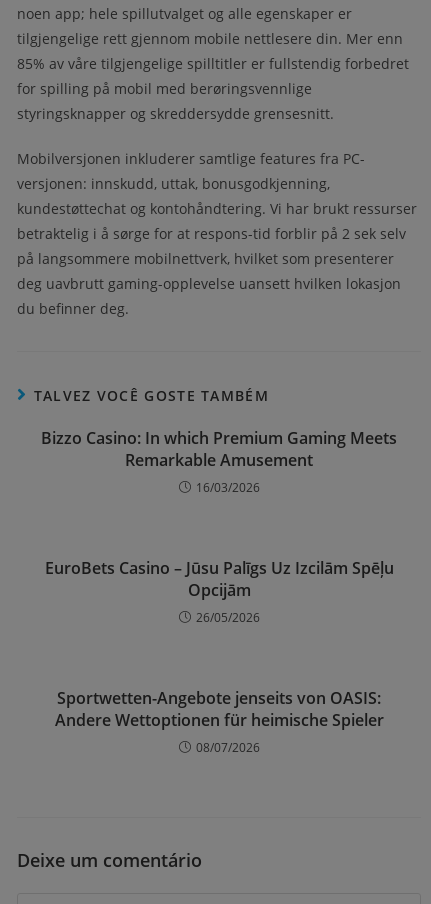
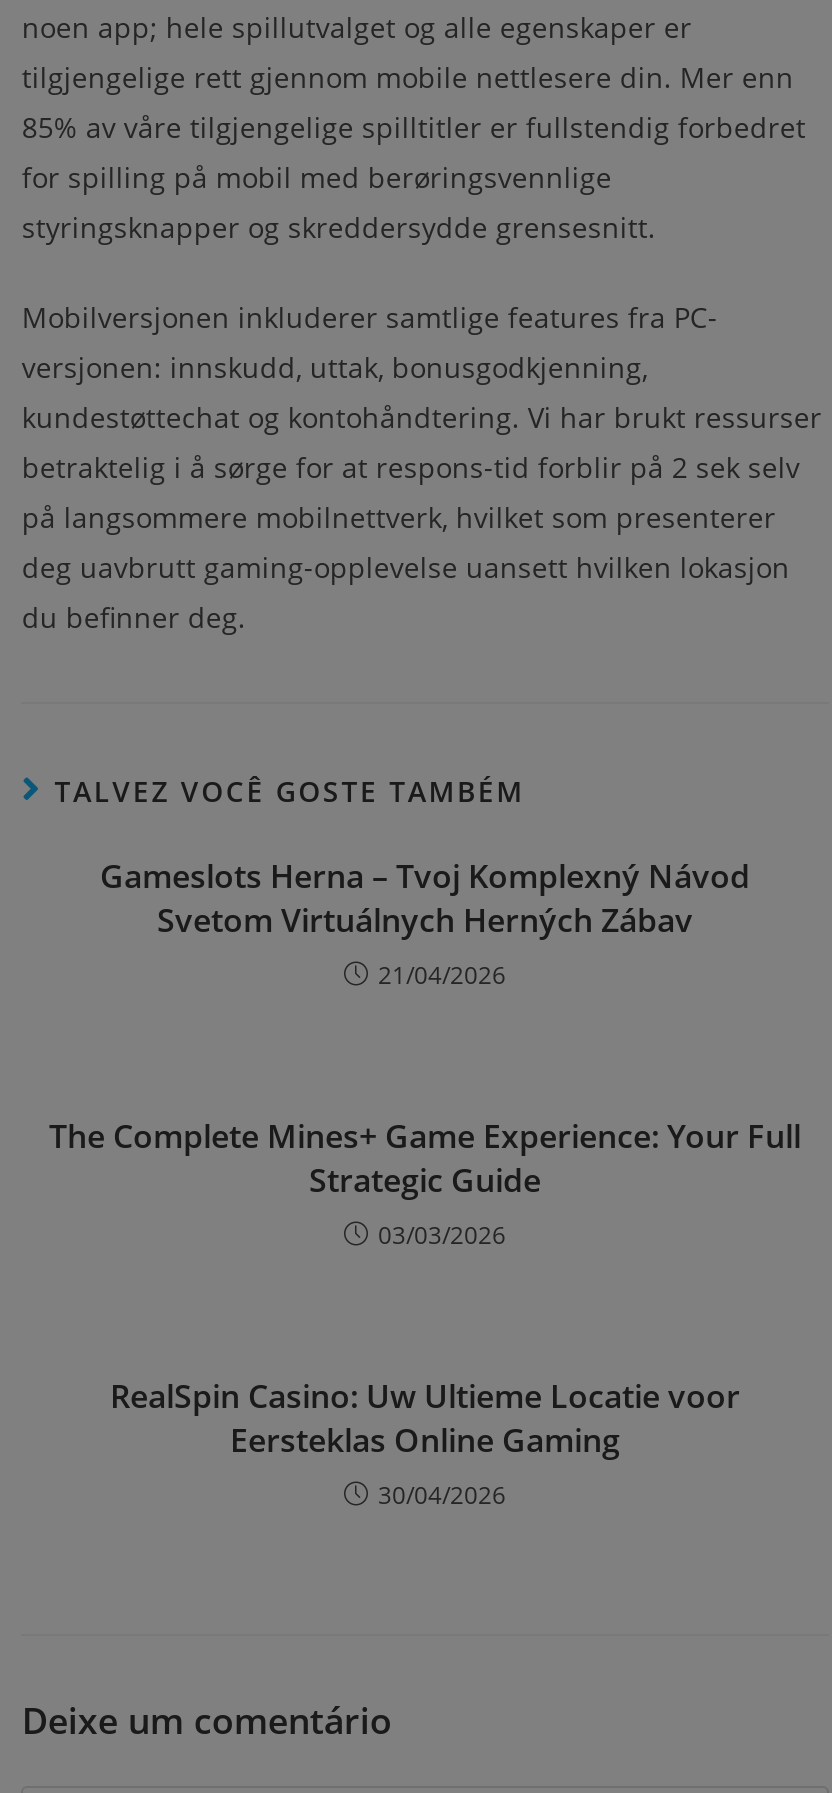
[41,427,397,496] Bizzo Casino: In which Premium Gaming Meets | Remarkable Amusement | 16/03/2026 -> [100,853,750,991] Gameslots Herna – Tvoj Komplexný Návod | Svetom Virtuálnych Herných Zábav | 21/04/2026
[44,557,393,626] EuroBets Casino – Jūsu Palīgs Uz Izcilām Spēļu | Opcijām | 26/05/2026 -> [49,1113,801,1251] The Complete Mines+ Game Experience: Your Full | Strategic Guide | 03/03/2026
[54,687,383,756] Sportwetten-Angebote jenseits von OASIS: | Andere Wettoptionen für heimische Spieler | 08/07/2026 -> [110,1373,740,1511] RealSpin Casino: Uw Ultieme Locatie voor | Eersteklas Online Gaming | 30/04/2026

